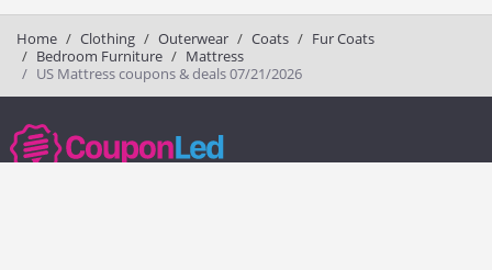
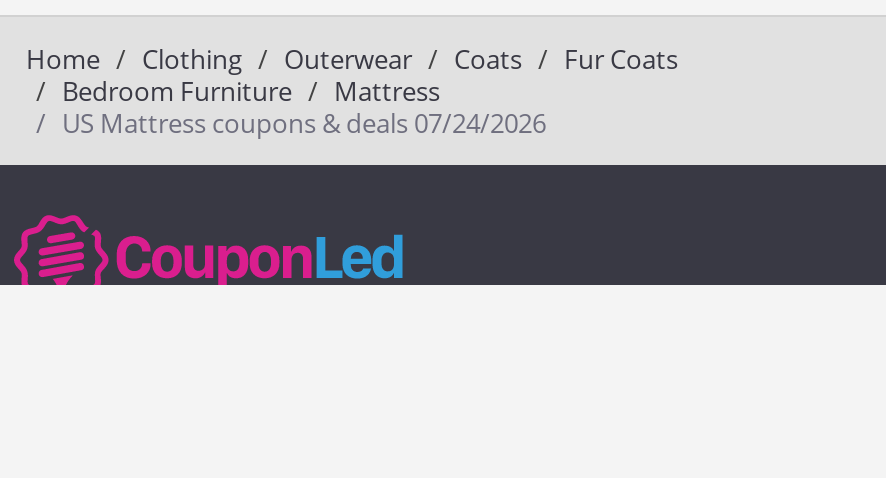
[36,64,302,83] US Mattress coupons & deals 07/21/2026 -> [62,105,546,141] US Mattress coupons & deals 07/24/2026

